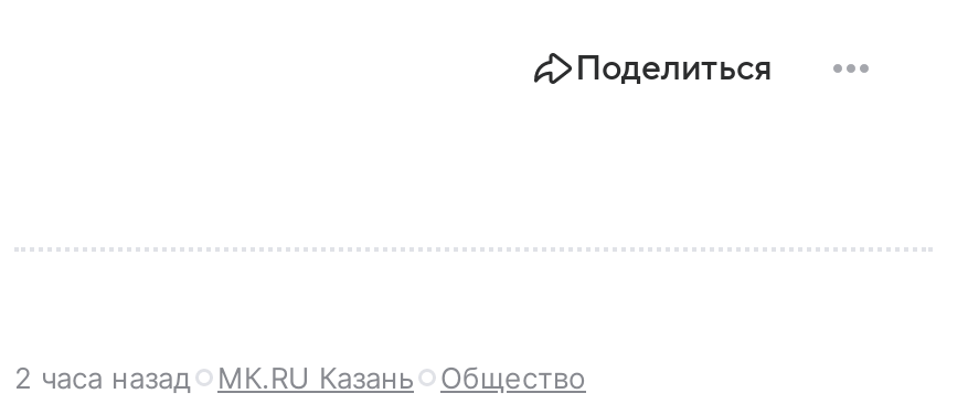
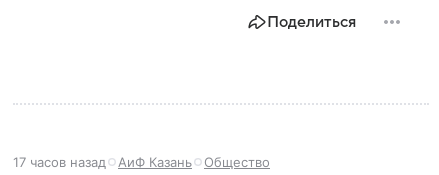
[14,359,191,395] 2 часа назад -> [13,154,106,170] 17 часов назад
[217,359,414,395] МК.RU Казань -> [118,154,192,170] АиФ Казань

